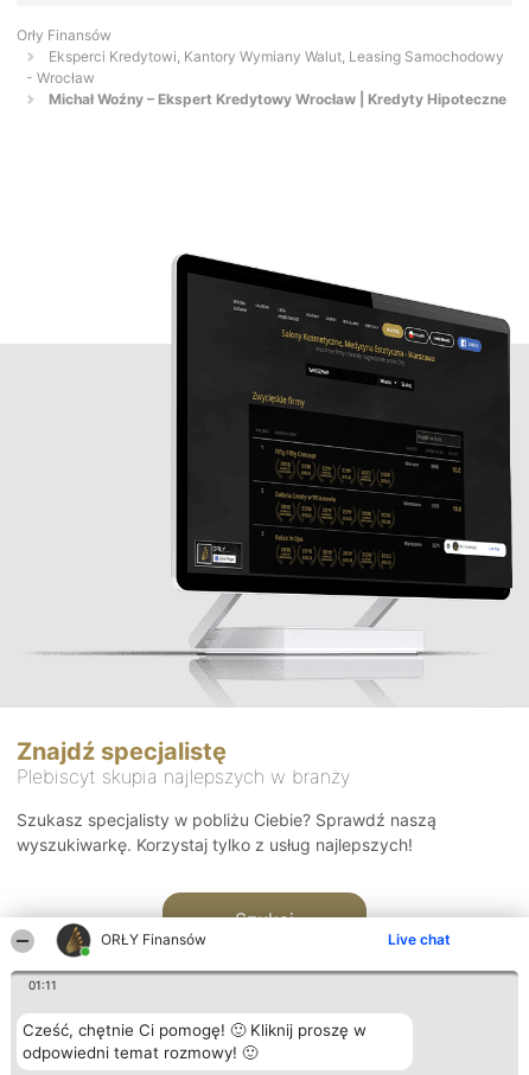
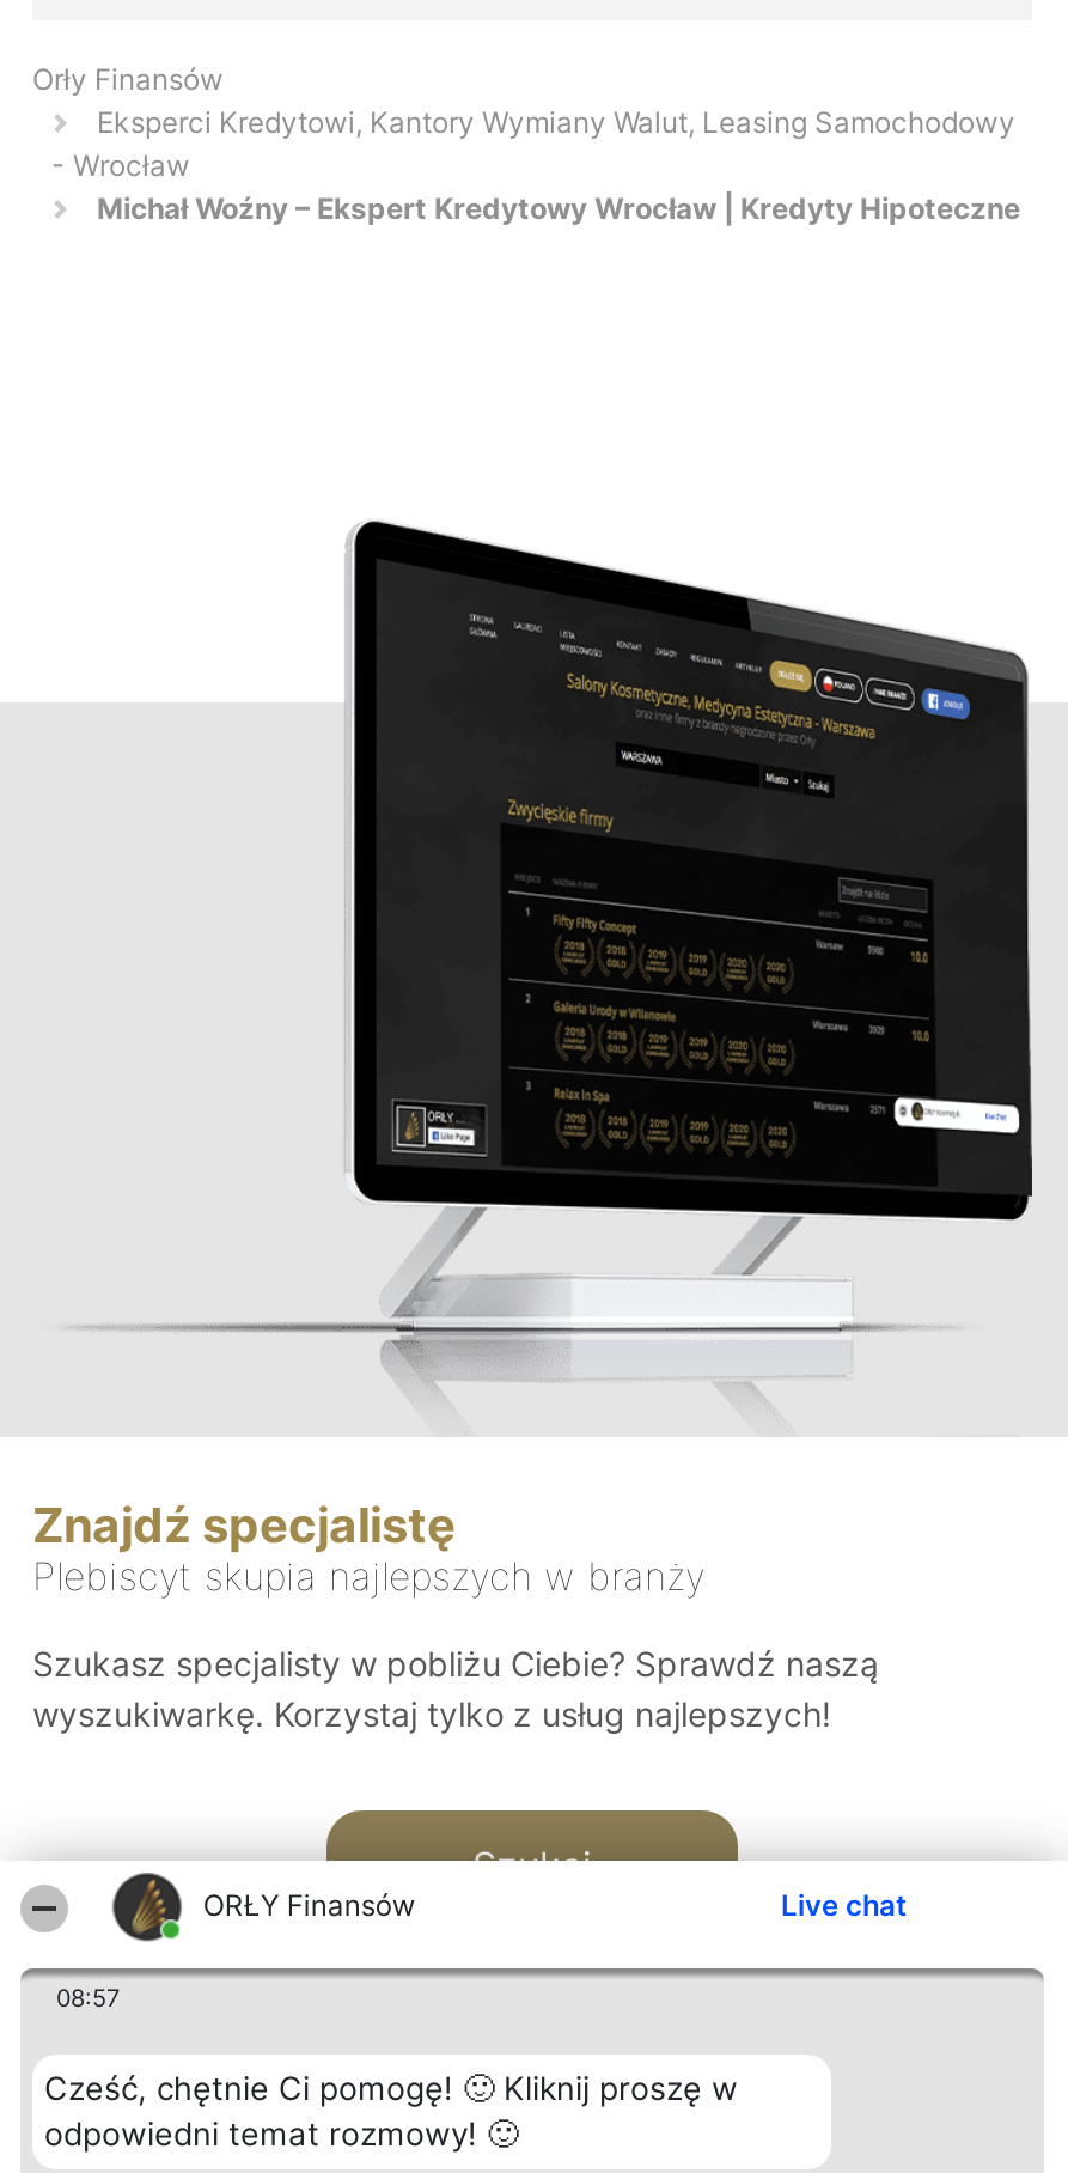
[28,978,57,992] 01:11 -> [56,1983,121,2011] 08:57

